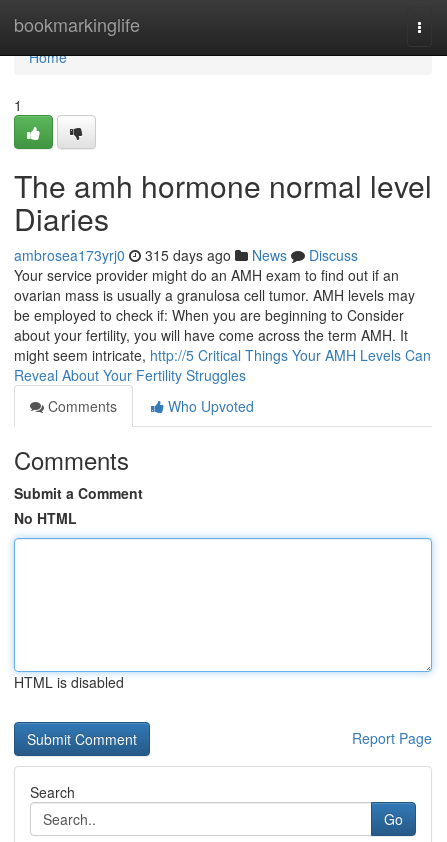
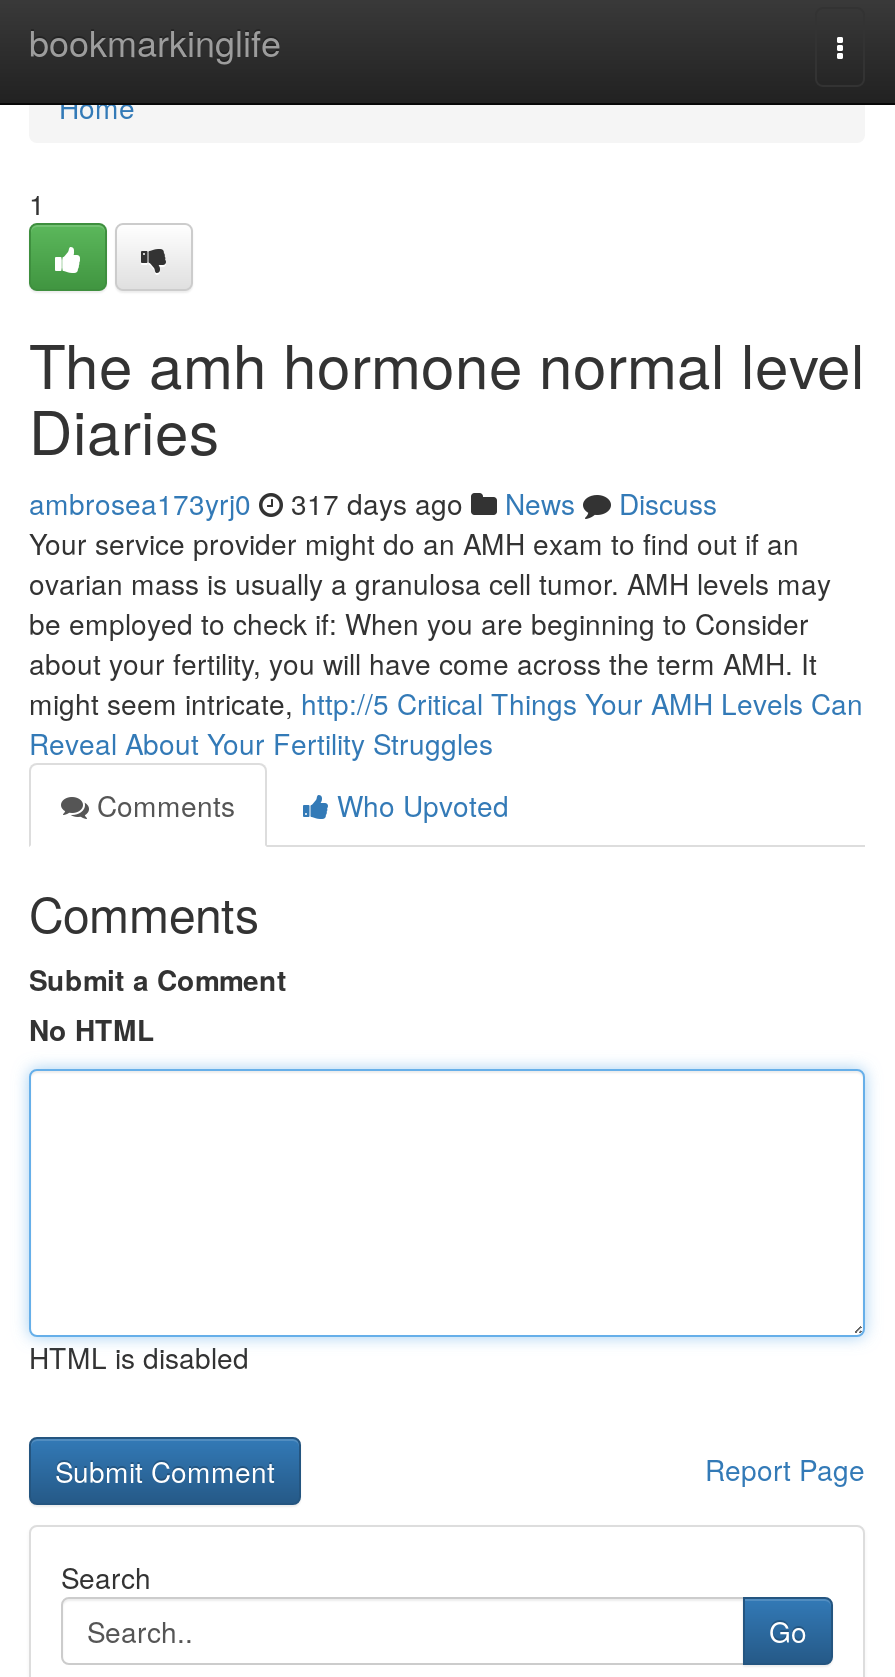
[14,245,358,265] ambrosea173yrj0 315 days ago News Discuss -> [29,483,717,523] ambrosea173yrj0 317 days ago News Discuss

